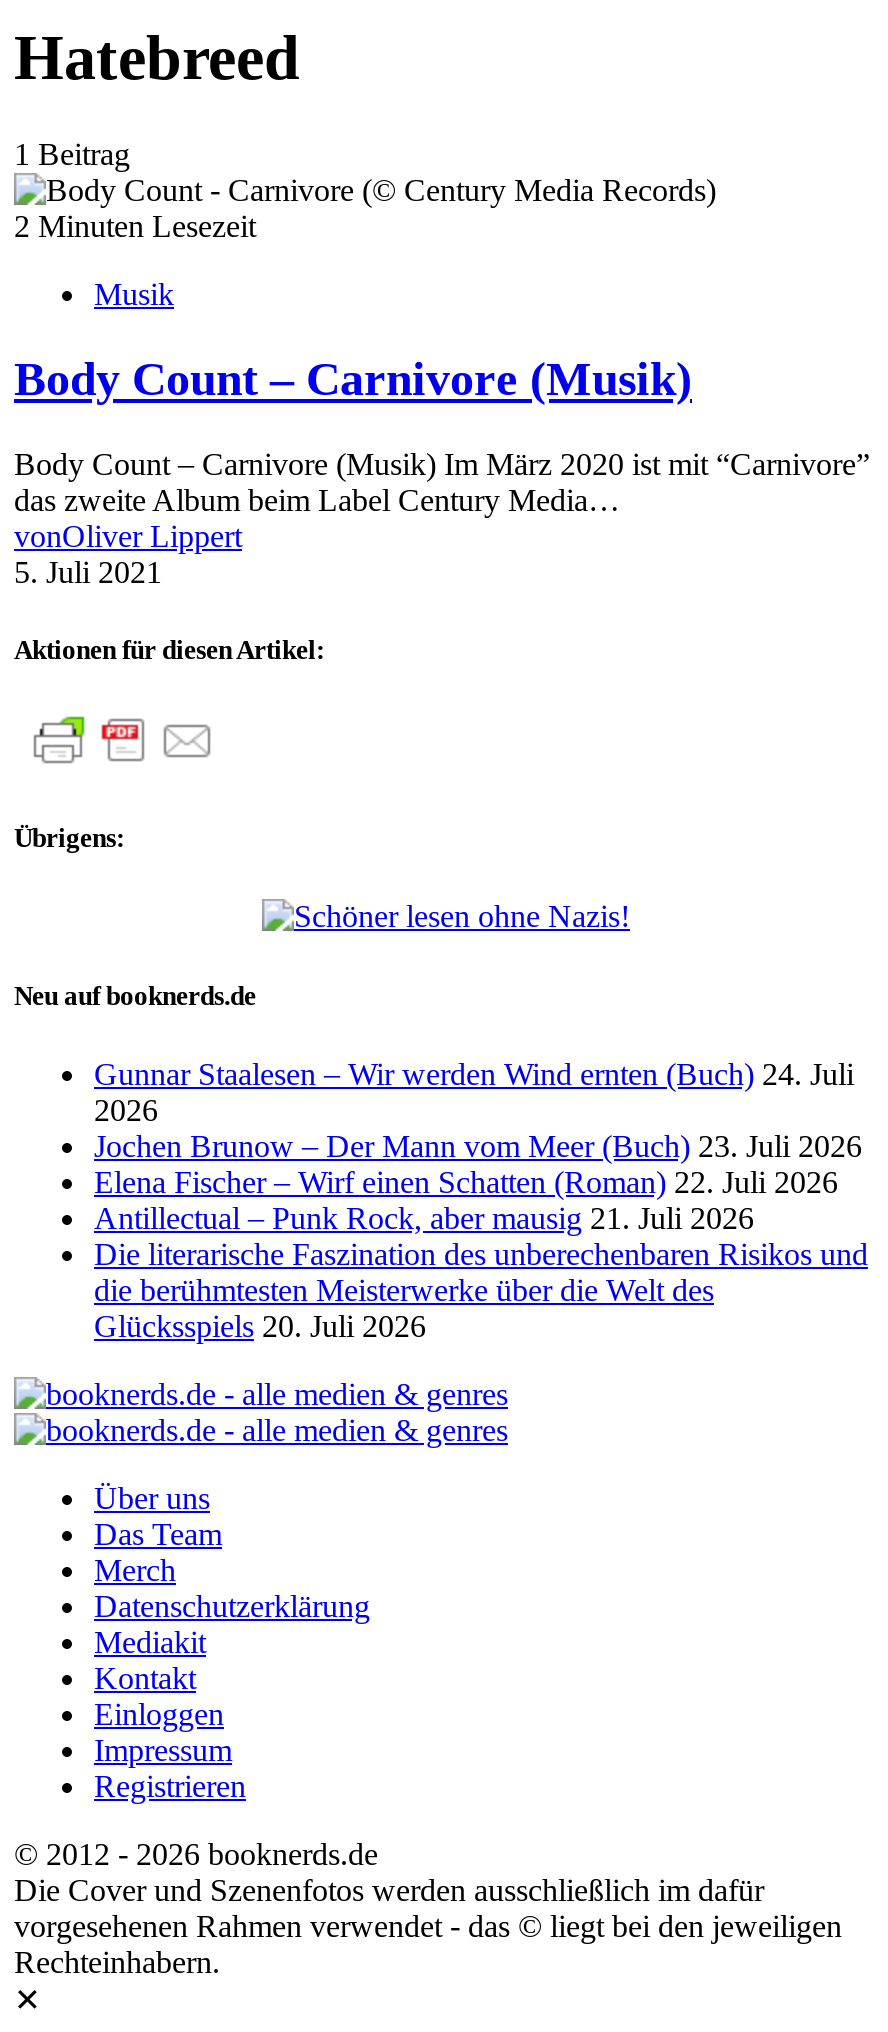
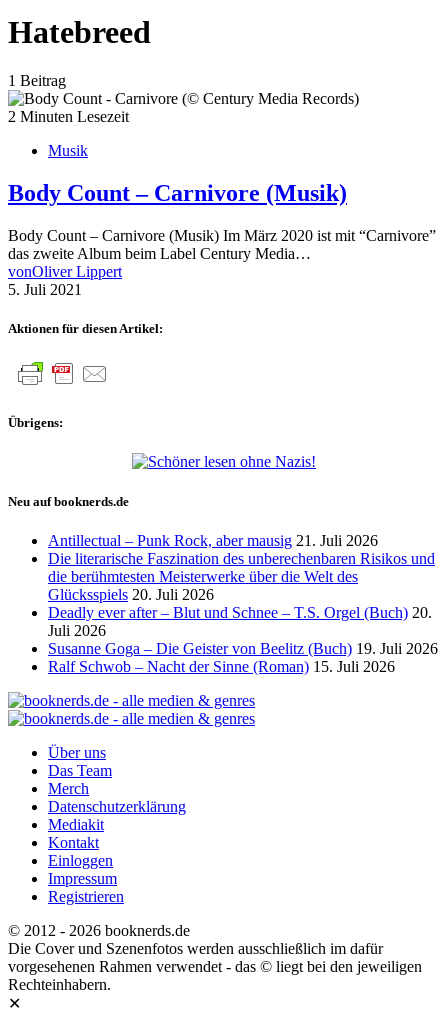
[94,1057,862,1199] Gunnar Staalesen – Wir werden Wind ernten (Buch) 24. Juli | 2026 | Jochen Brunow – Der Mann vom Meer (Buch) 23. Juli 2026 | Elena Fischer – Wirf einen Schatten (Roman) 22. Juli 2026 -> none
moved [94,1201,868,1343] -> [48,532,435,603]: Antillectual – Punk Rock, aber mausig 21. Juli 2026 | Die literarische Faszination des unberechenbaren Risikos und | die berühmtesten Meisterwerke über die Welt des | Glücksspiels 20. Juli 2026
none -> [48,604,438,675] Deadly ever after – Blut und Schnee – T.S. Orgel (Buch) 20. | Juli 2026 | Susanne Goga – Die Geister von Beelitz (Buch) 19. Juli 2026 | Ralf Schwob – Nacht der Sinne (Roman) 15. Juli 2026

